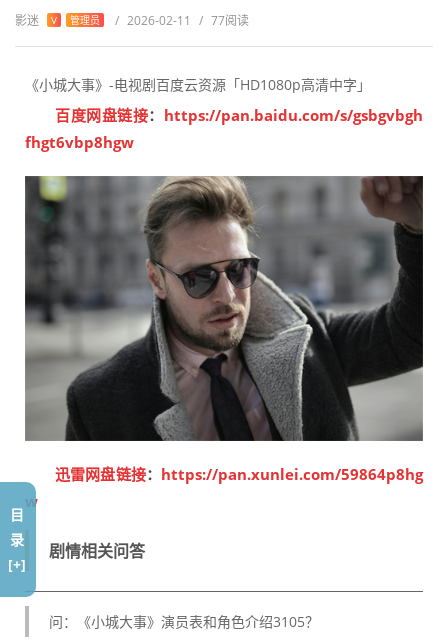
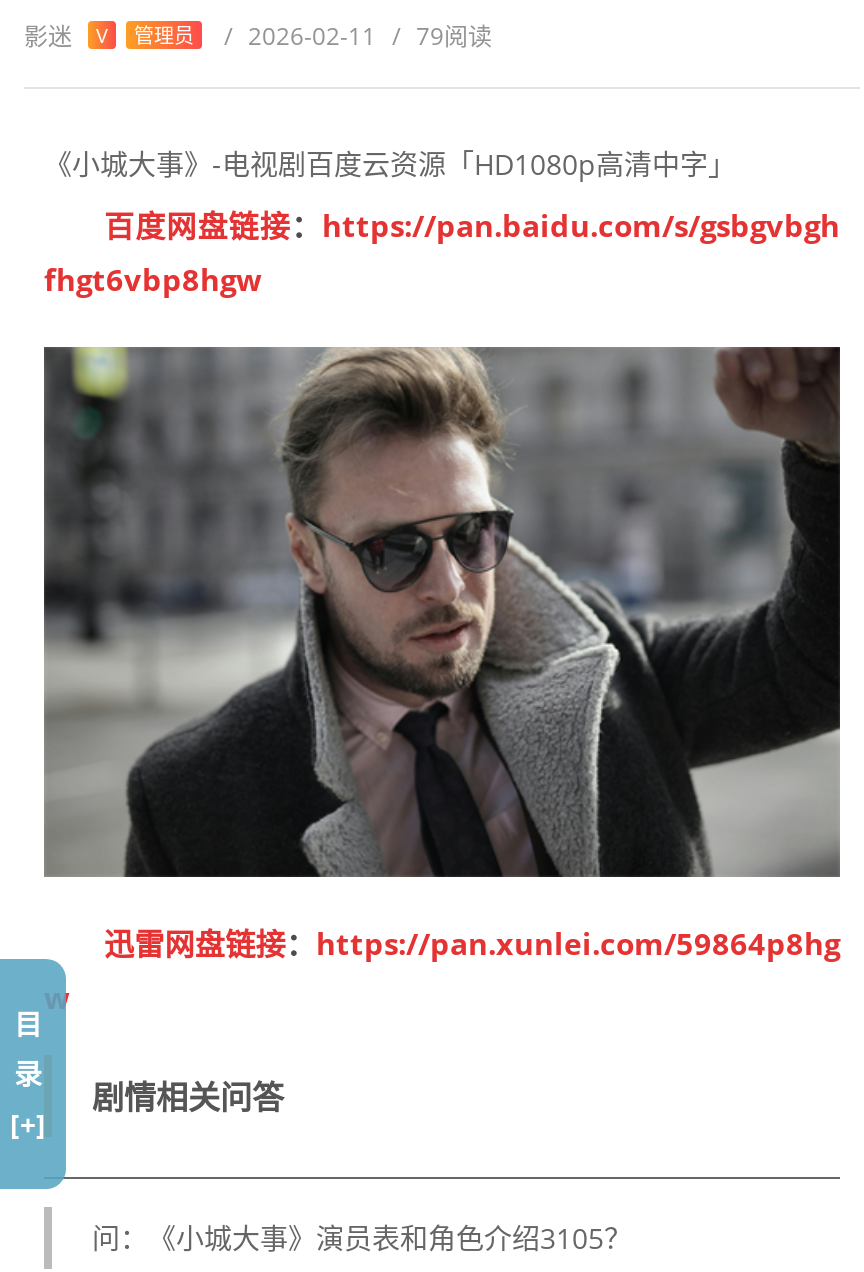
[15,12,249,29] 影迷 V 管理员 / 2026-02-11 / 77阅读 -> [24,19,492,53] 影迷 V 管理员 / 2026-02-11 / 79阅读

